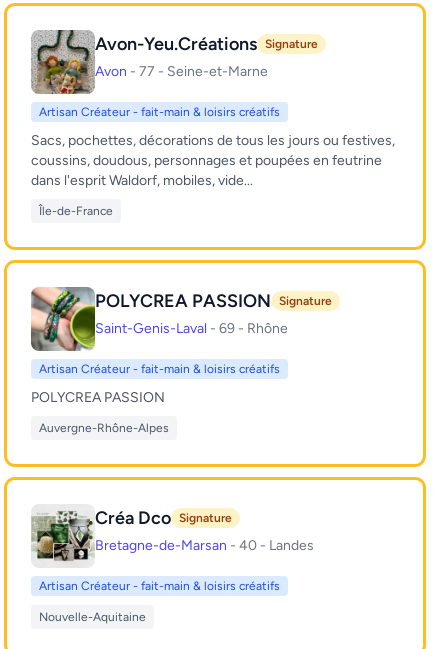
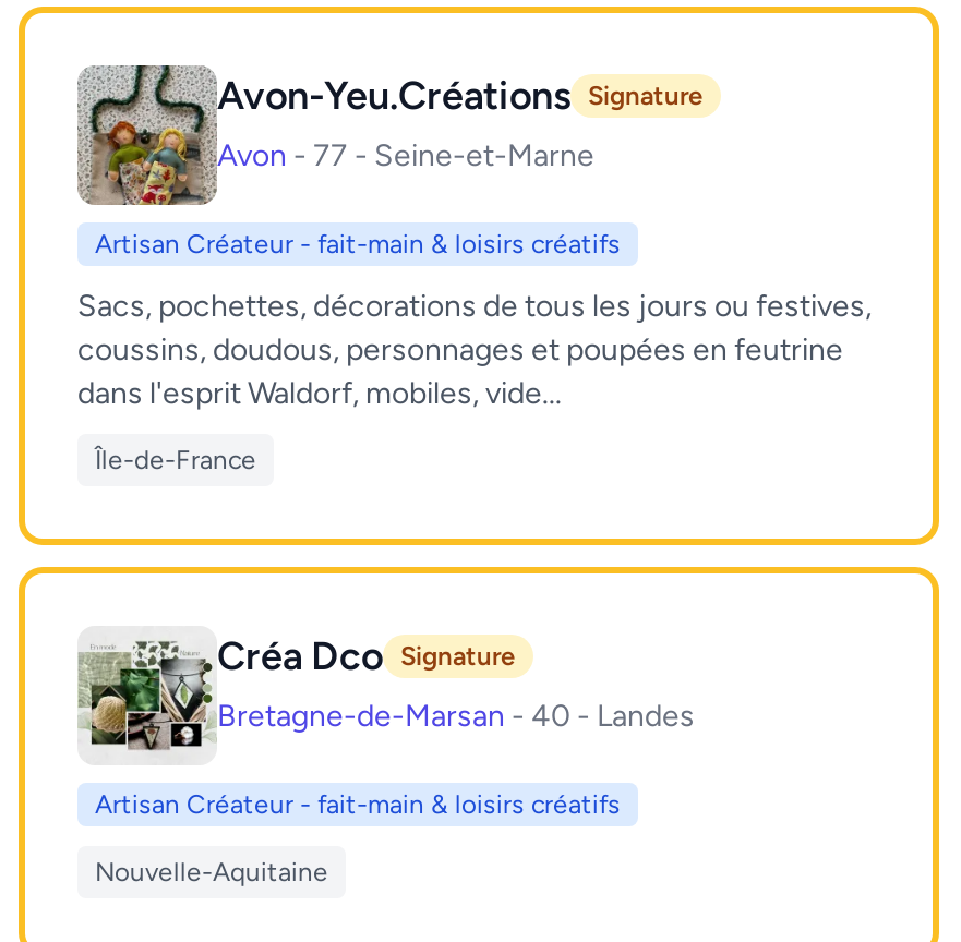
[30,286,332,435] [image] | POLYCREA PASSION Signature | Saint-Genis-Laval - 69 - Rhône | Artisan Créateur - fait-main & loisirs créatifs | POLYCREA PASSION | Auvergne-Rhône-Alpes -> none

